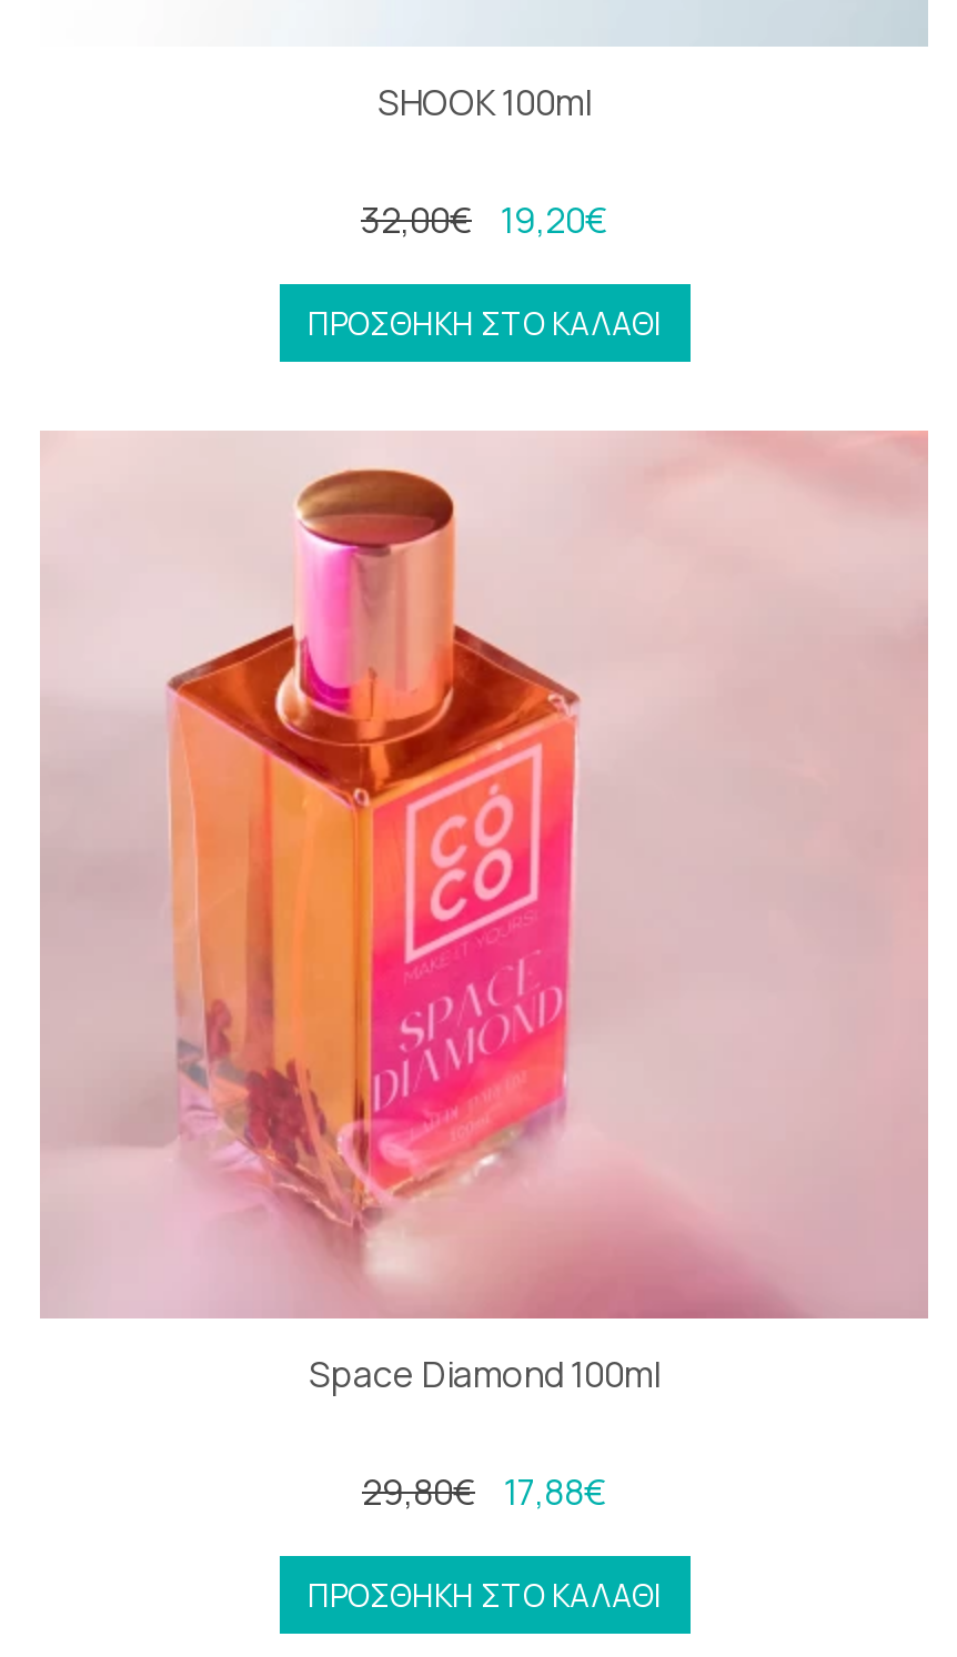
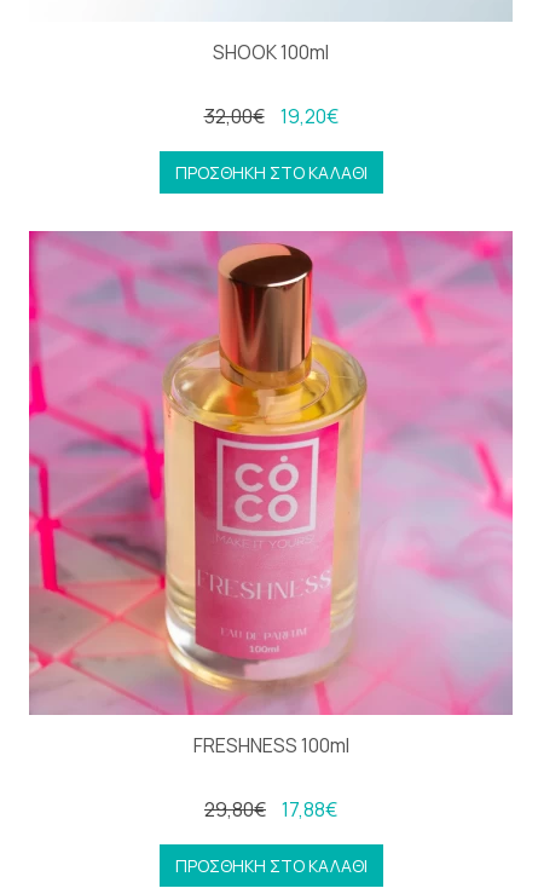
[40,431,928,1398] [image] | Space Diamond 100ml -> [28,230,513,759] [image] | FRESHNESS 100ml

